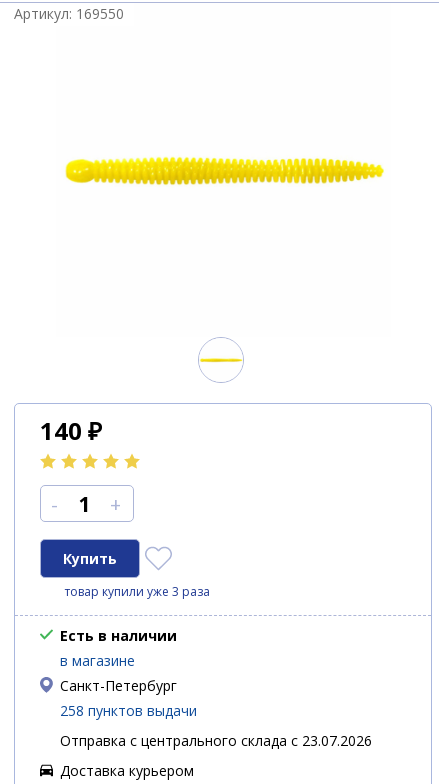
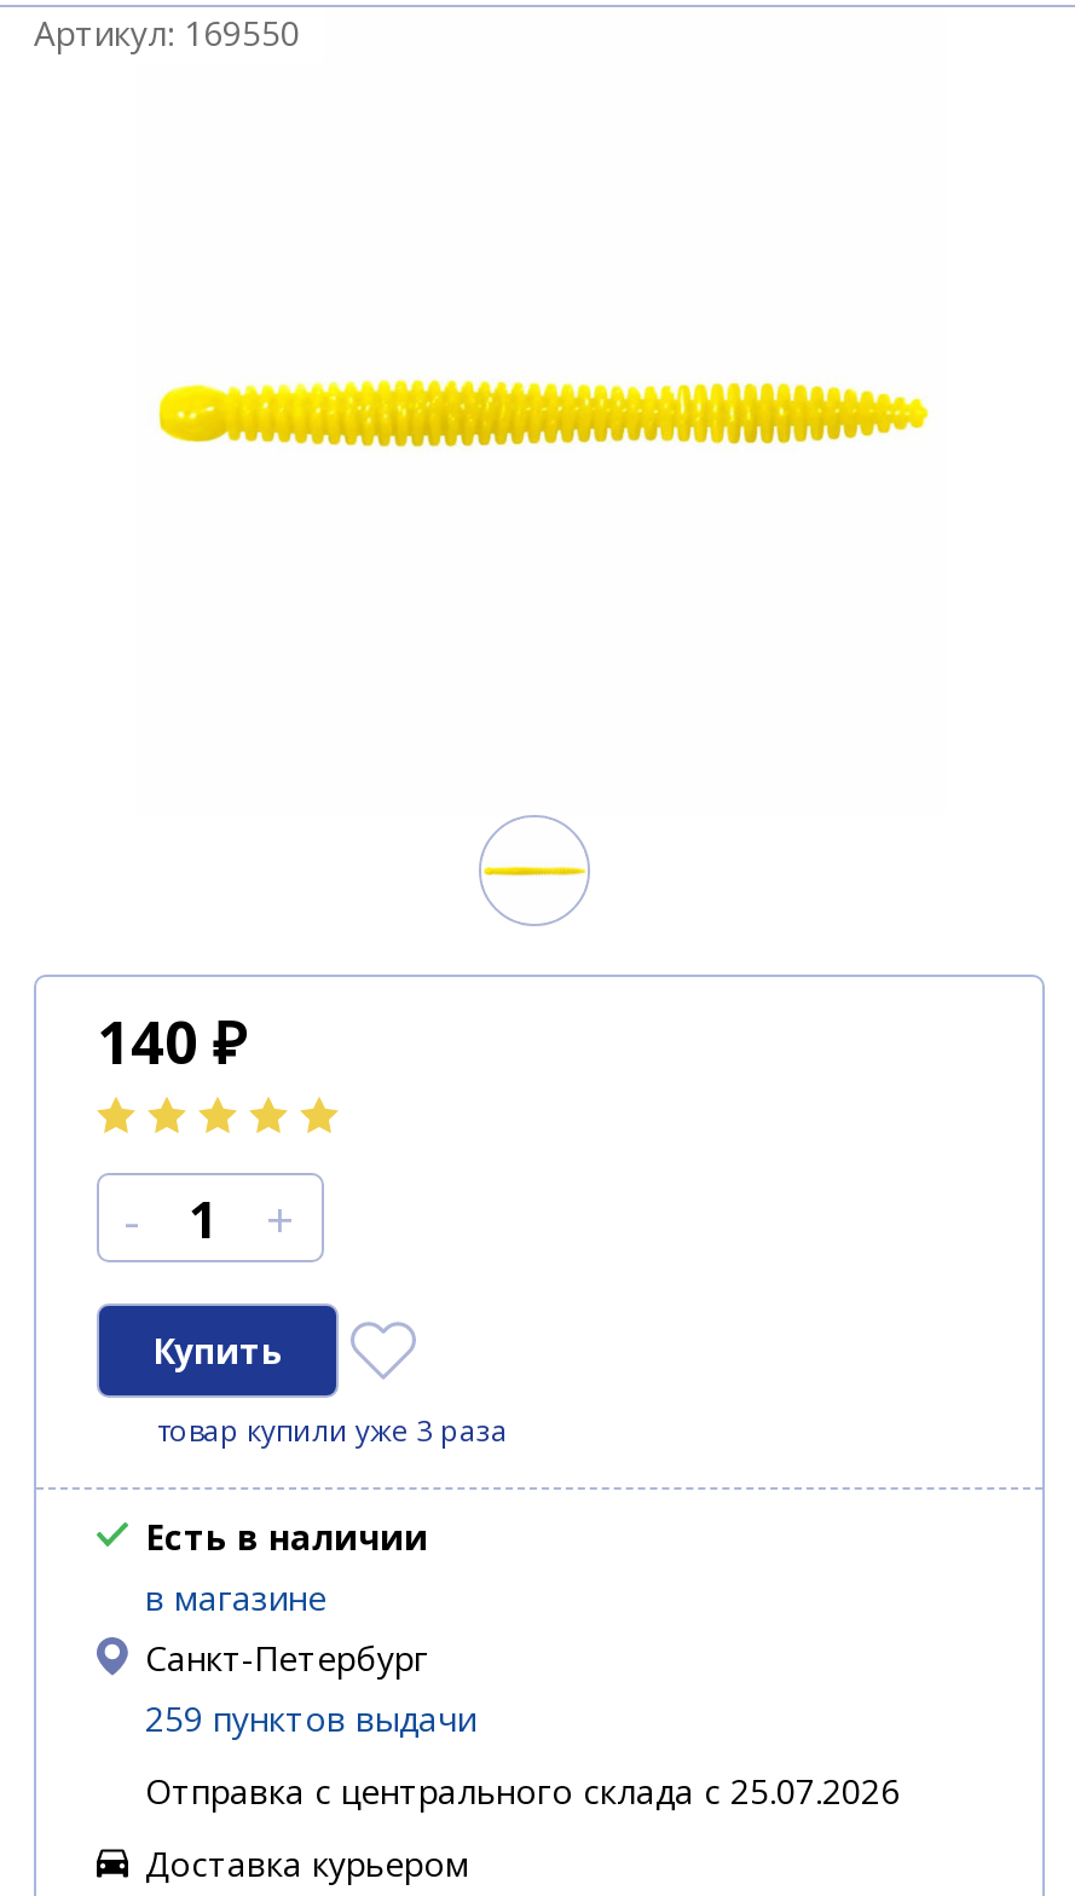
[60,701,197,720] 258 пунктов выдачи -> [145,1695,476,1741] 259 пунктов выдачи
[60,731,372,750] Отправка с центрального склада с 23.07.2026 -> [145,1768,900,1814] Отправка с центрального склада с 25.07.2026

